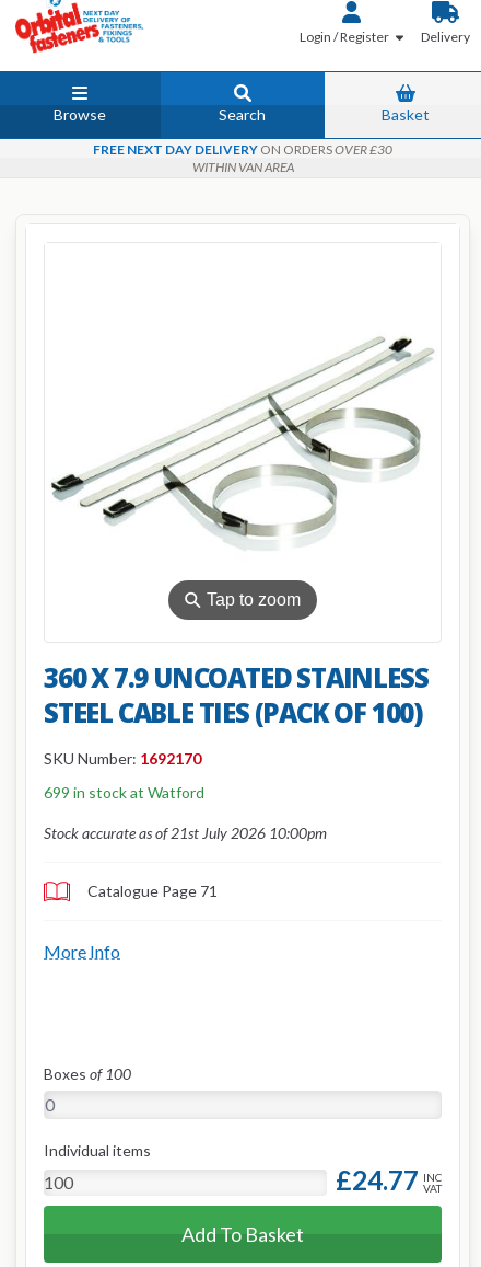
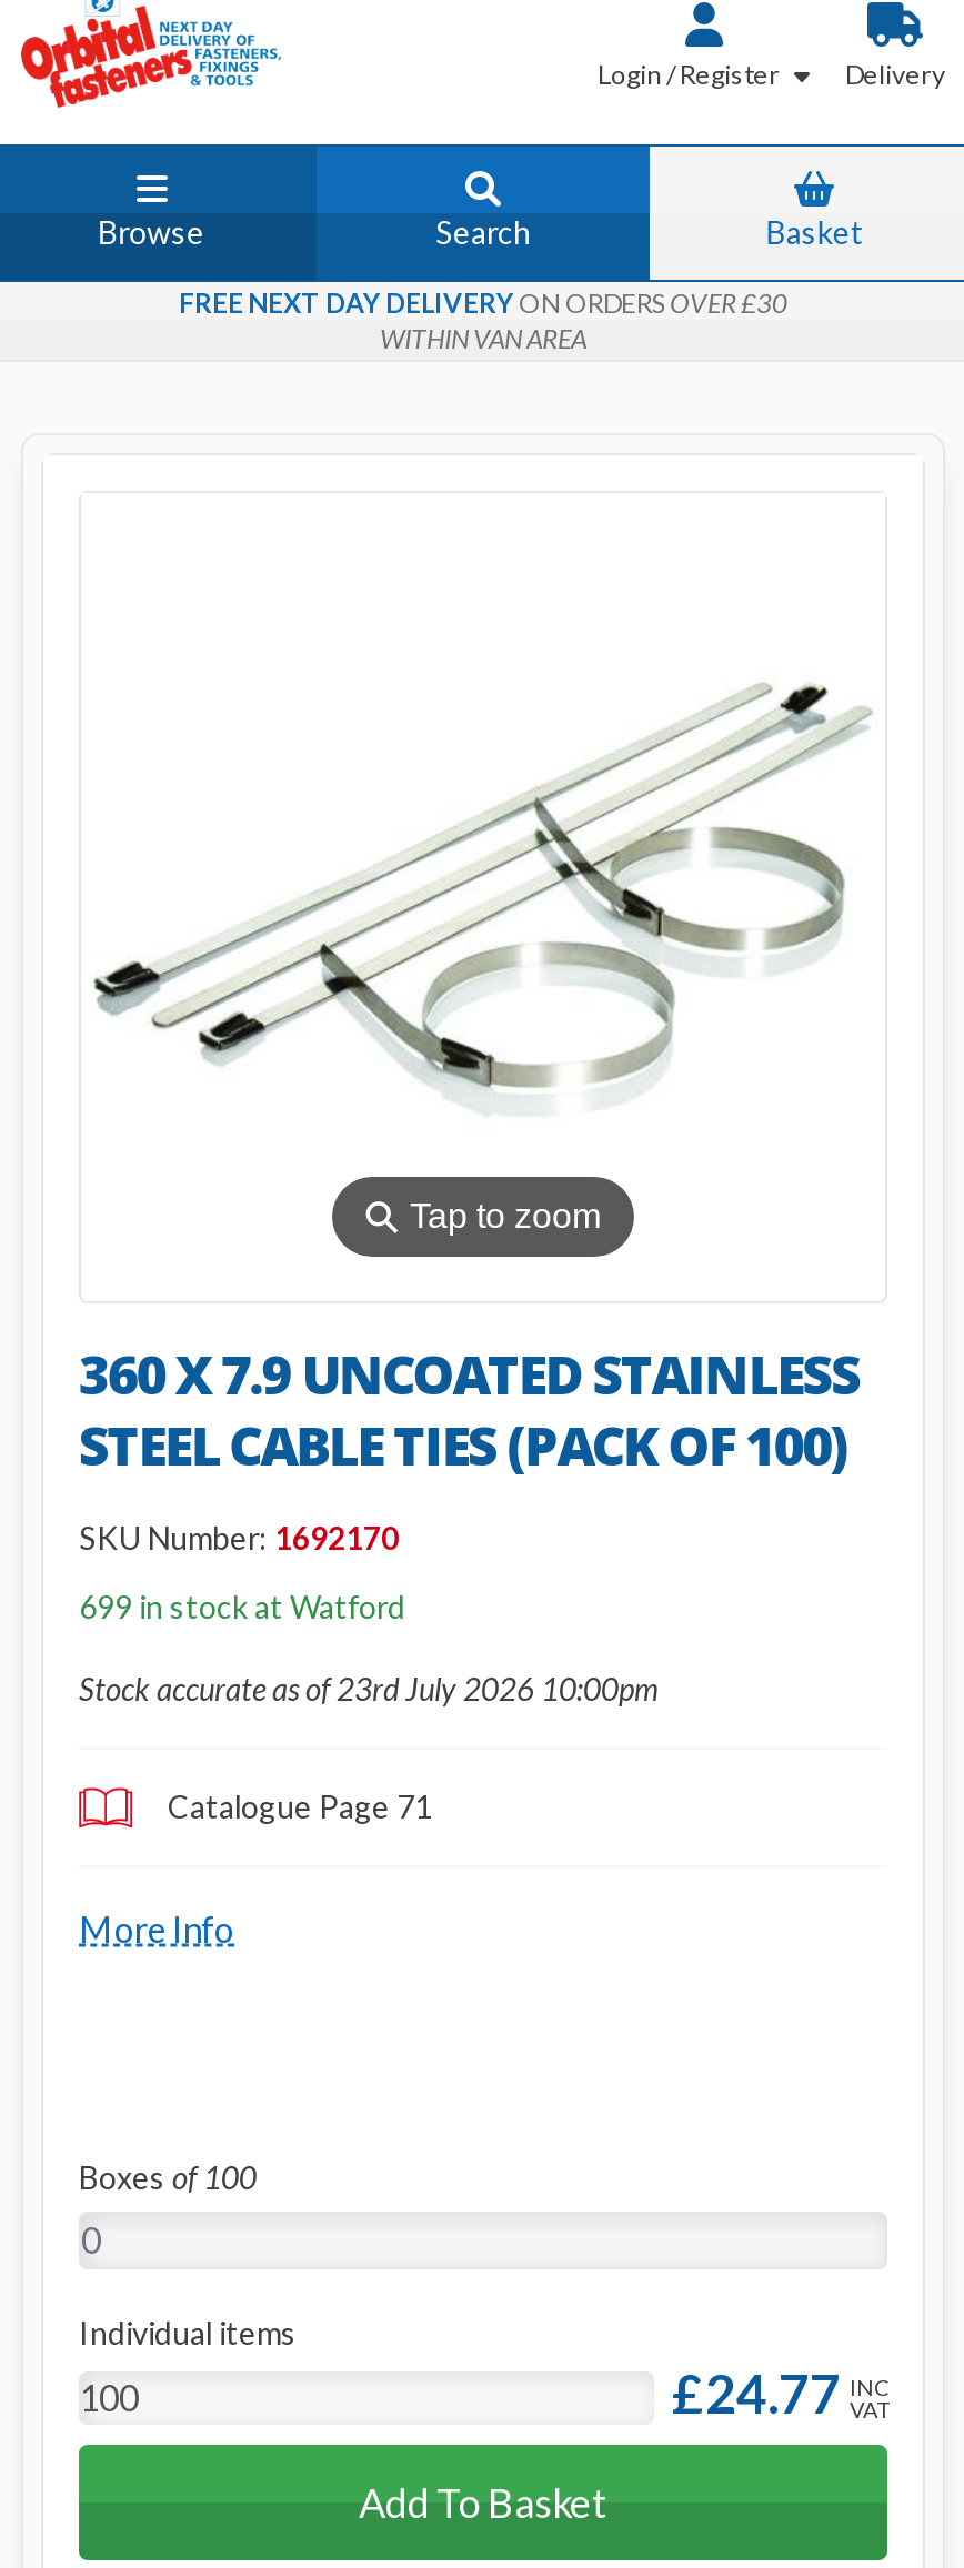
[44,823,327,842] Stock accurate as of 21st July 2026 10:00pm -> [79,1670,659,1708] Stock accurate as of 23rd July 2026 10:00pm

